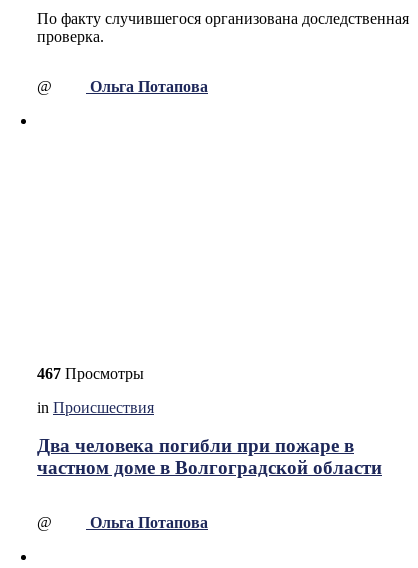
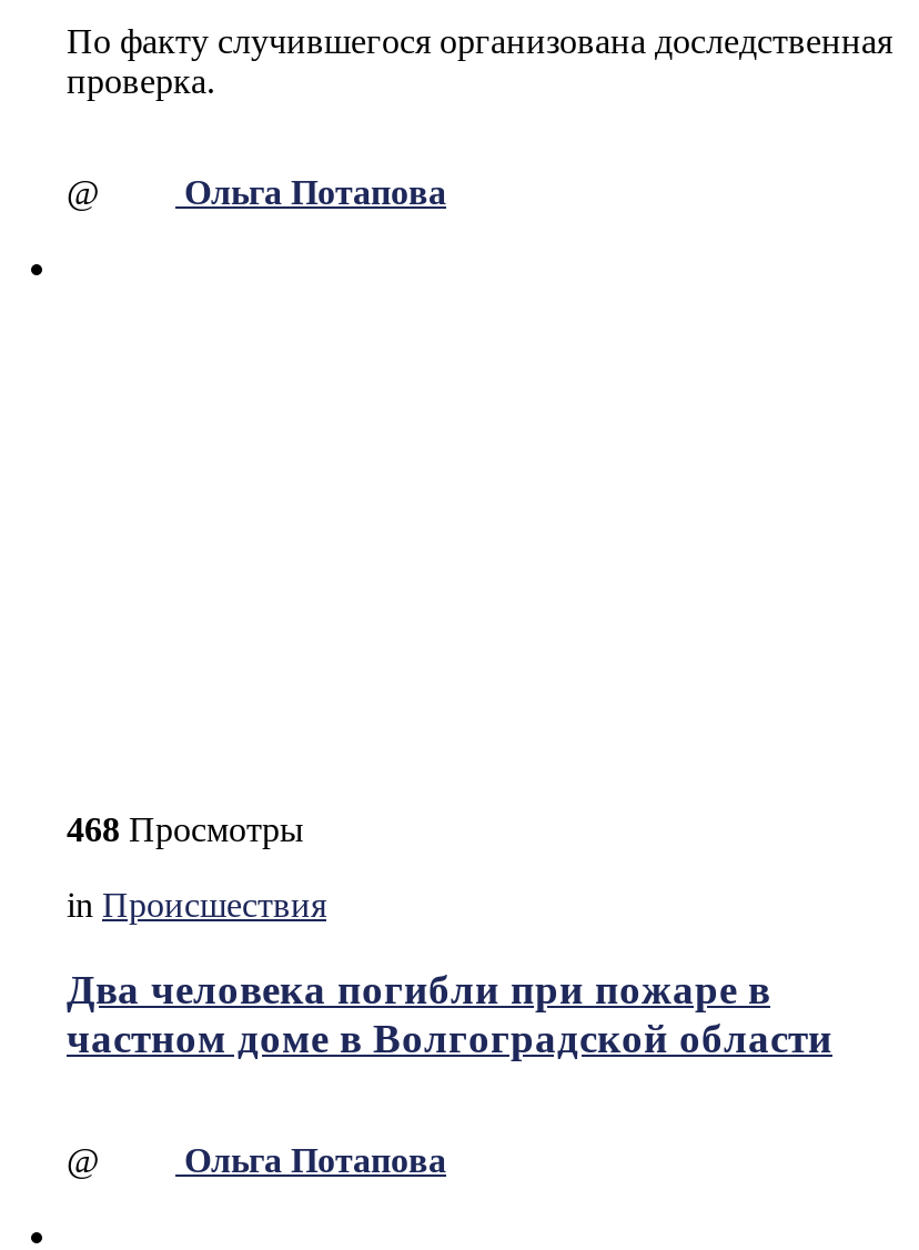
[37,365,144,382] 467 Просмотры -> [67,810,304,847] 468 Просмотры

